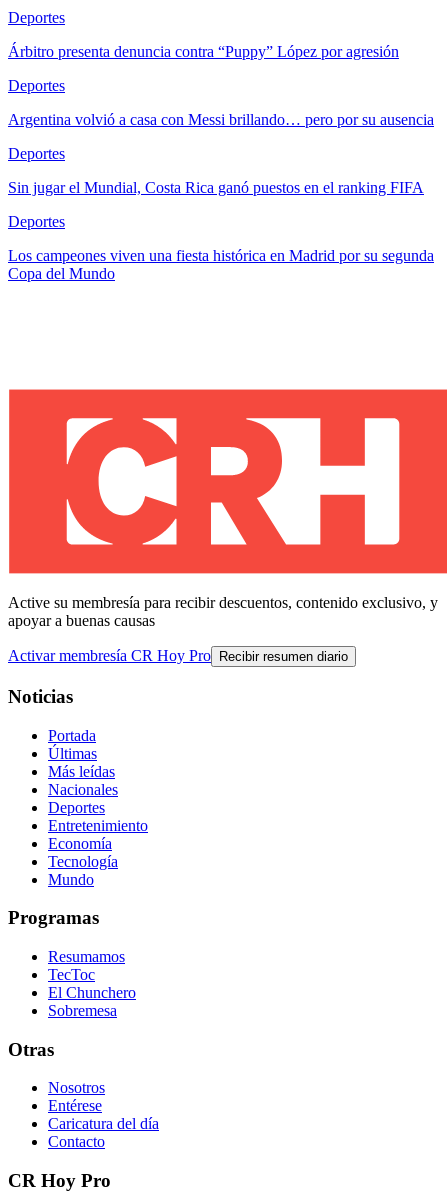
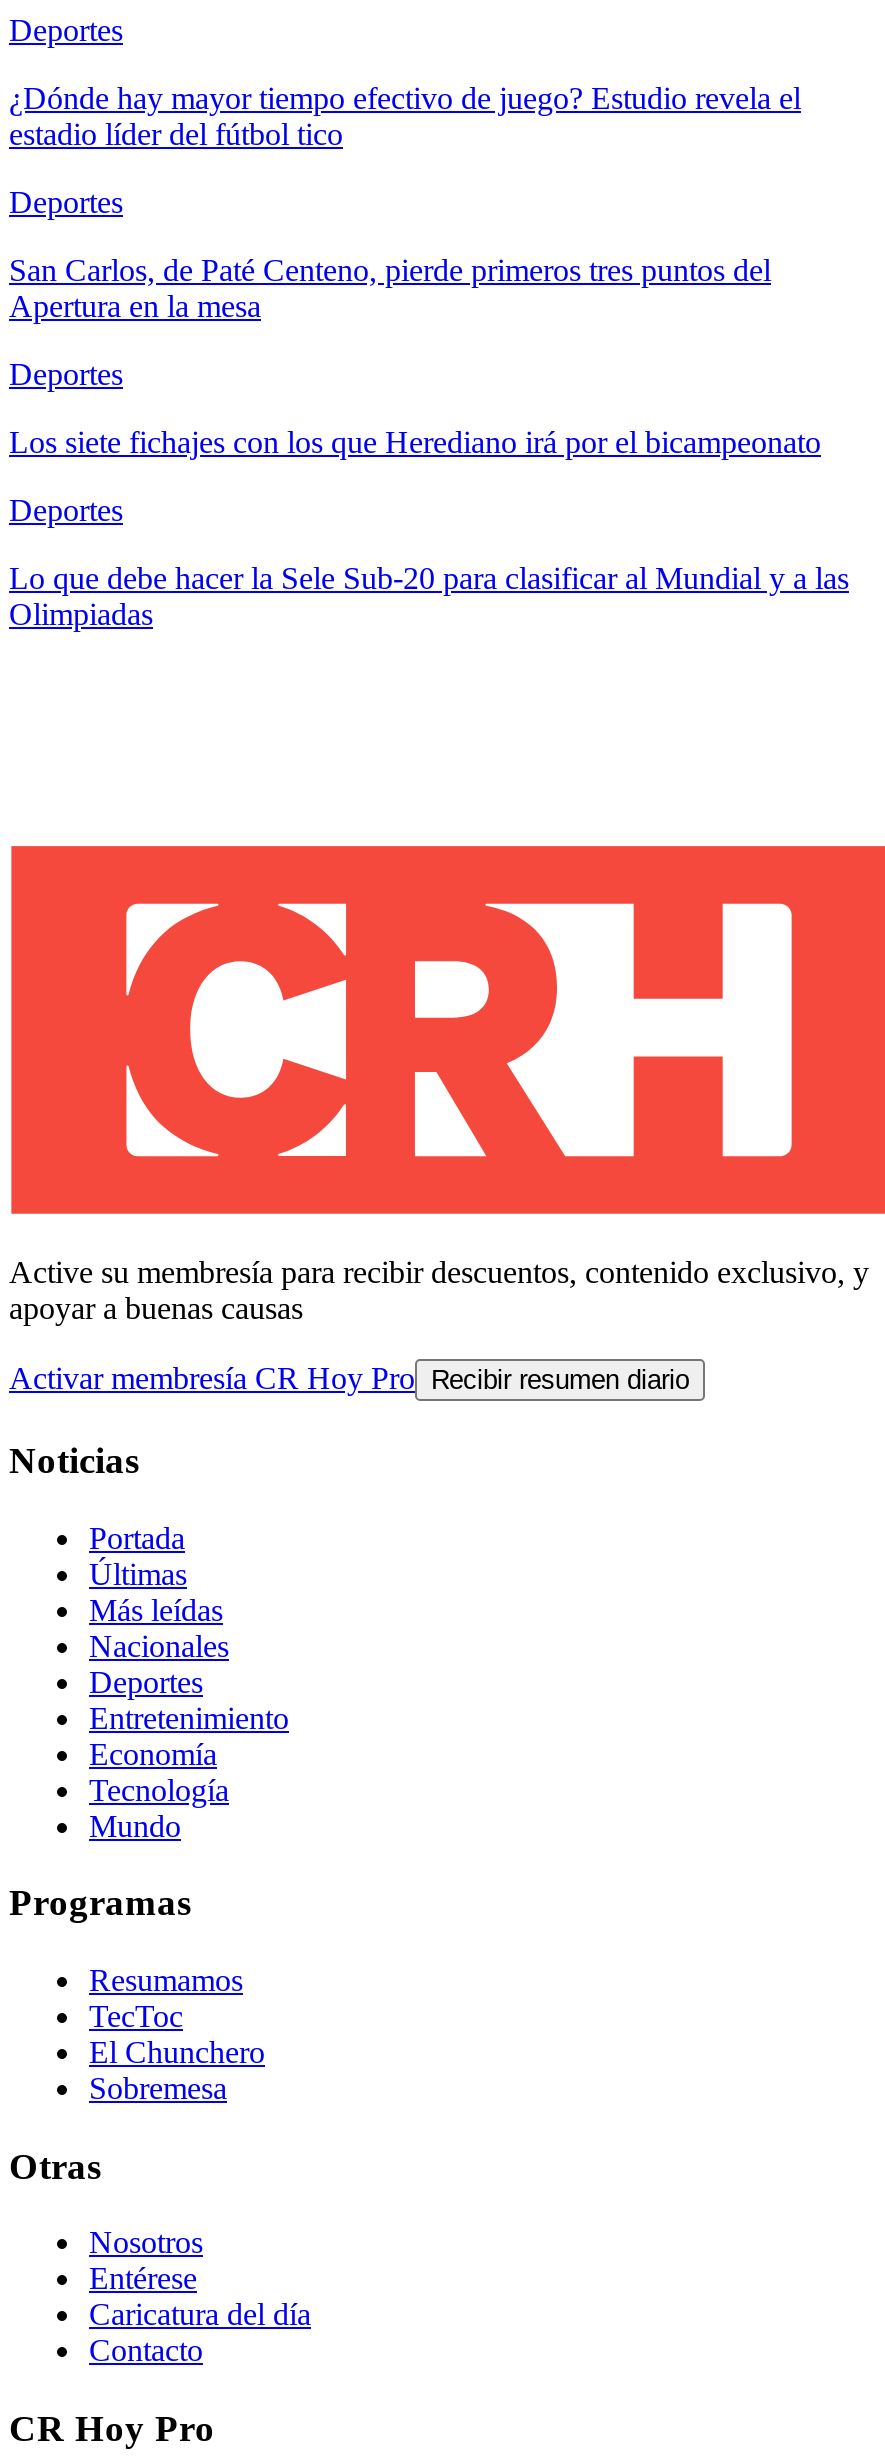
[8,43,399,60] Árbitro presenta denuncia contra “Puppy” López por agresión -> [9,81,801,151] ¿Dónde hay mayor tiempo efectivo de juego? Estudio revela el | estadio líder del fútbol tico
[8,111,434,128] Argentina volvió a casa con Messi brillando… pero por su ausencia -> [9,253,771,323] San Carlos, de Paté Centeno, pierde primeros tres puntos del | Apertura en la mesa
[8,179,424,196] Sin jugar el Mundial, Costa Rica ganó puestos en el ranking FIFA -> [9,425,821,459] Los siete fichajes con los que Herediano irá por el bicampeonato
[8,247,434,282] Los campeones viven una fiesta histórica en Madrid por su segunda | Copa del Mundo -> [9,561,849,631] Lo que debe hacer la Sele Sub-20 para clasificar al Mundial y a las | Olimpiadas

